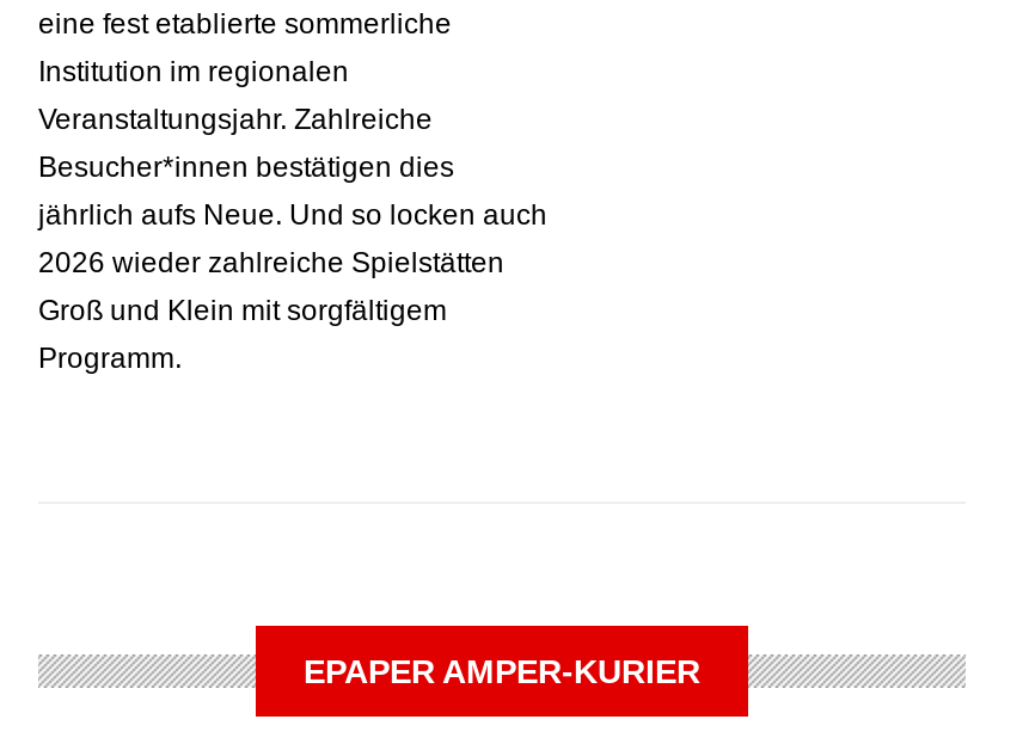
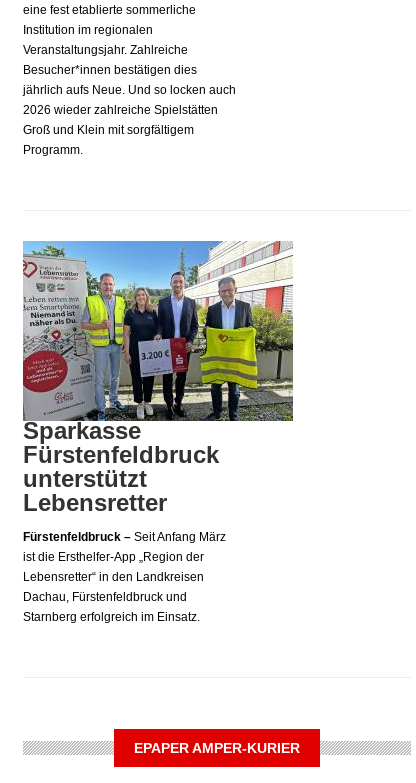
none -> [22,240,294,624] [image] | Sparkasse | Fürstenfeldbruck | unterstützt | Lebensretter | Fürstenfeldbruck – Seit Anfang März | ist die Ersthelfer-App „Region der | Lebensretter“ in den Landkreisen | Dachau, Fürstenfeldbruck und | Starnberg erfolgreich im Einsatz.

